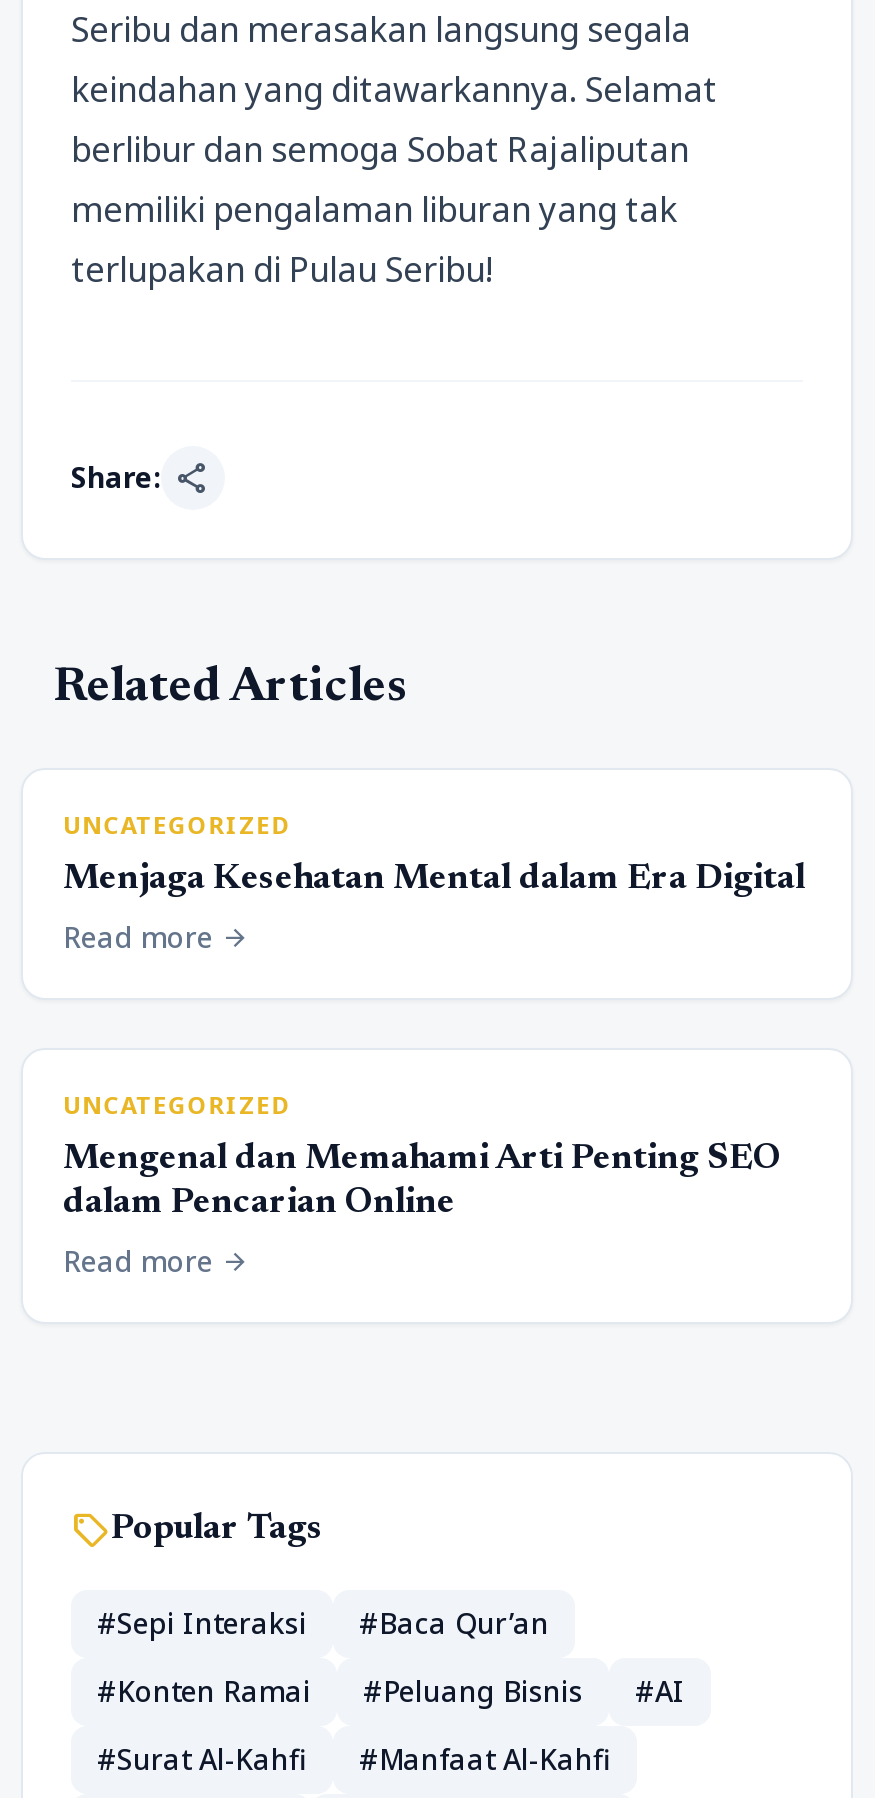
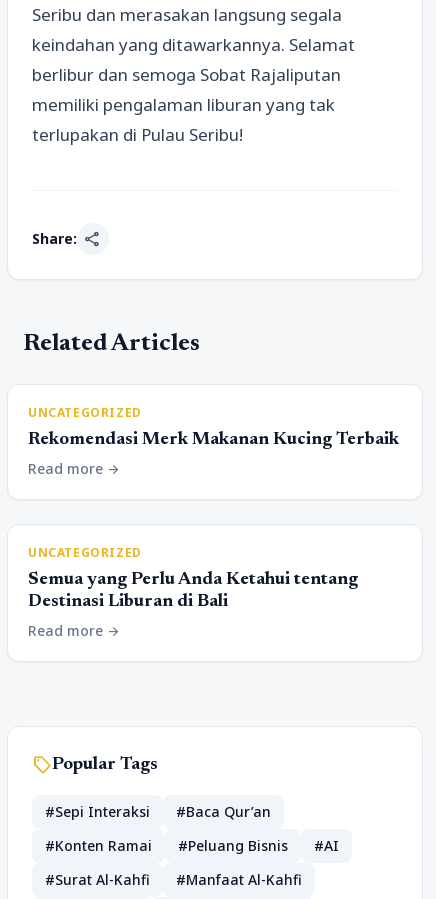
[63,863,805,899] Menjaga Kesehatan Mental dalam Era Digital -> [28,431,399,449] Rekomendasi Merk Makanan Kucing Terbaik
[63,1143,781,1223] Mengenal dan Memahami Arti Penting SEO | dalam Pencarian Online -> [28,571,358,611] Semua yang Perlu Anda Ketahui tentang | Destinasi Liburan di Bali

